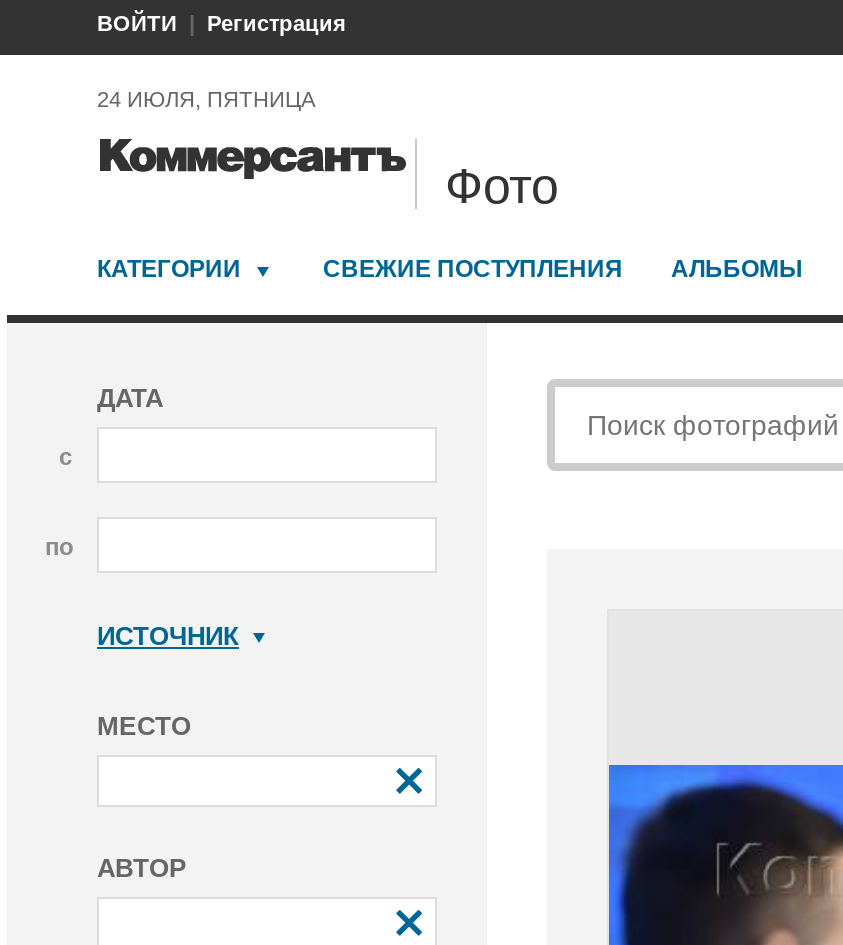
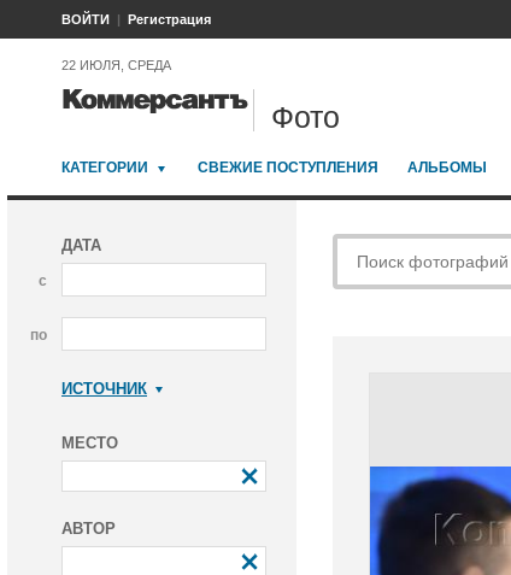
[97,87,315,111] 24 ИЮЛЯ, ПЯТНИЦА -> [61,58,171,72] 22 ИЮЛЯ, СРЕДА

